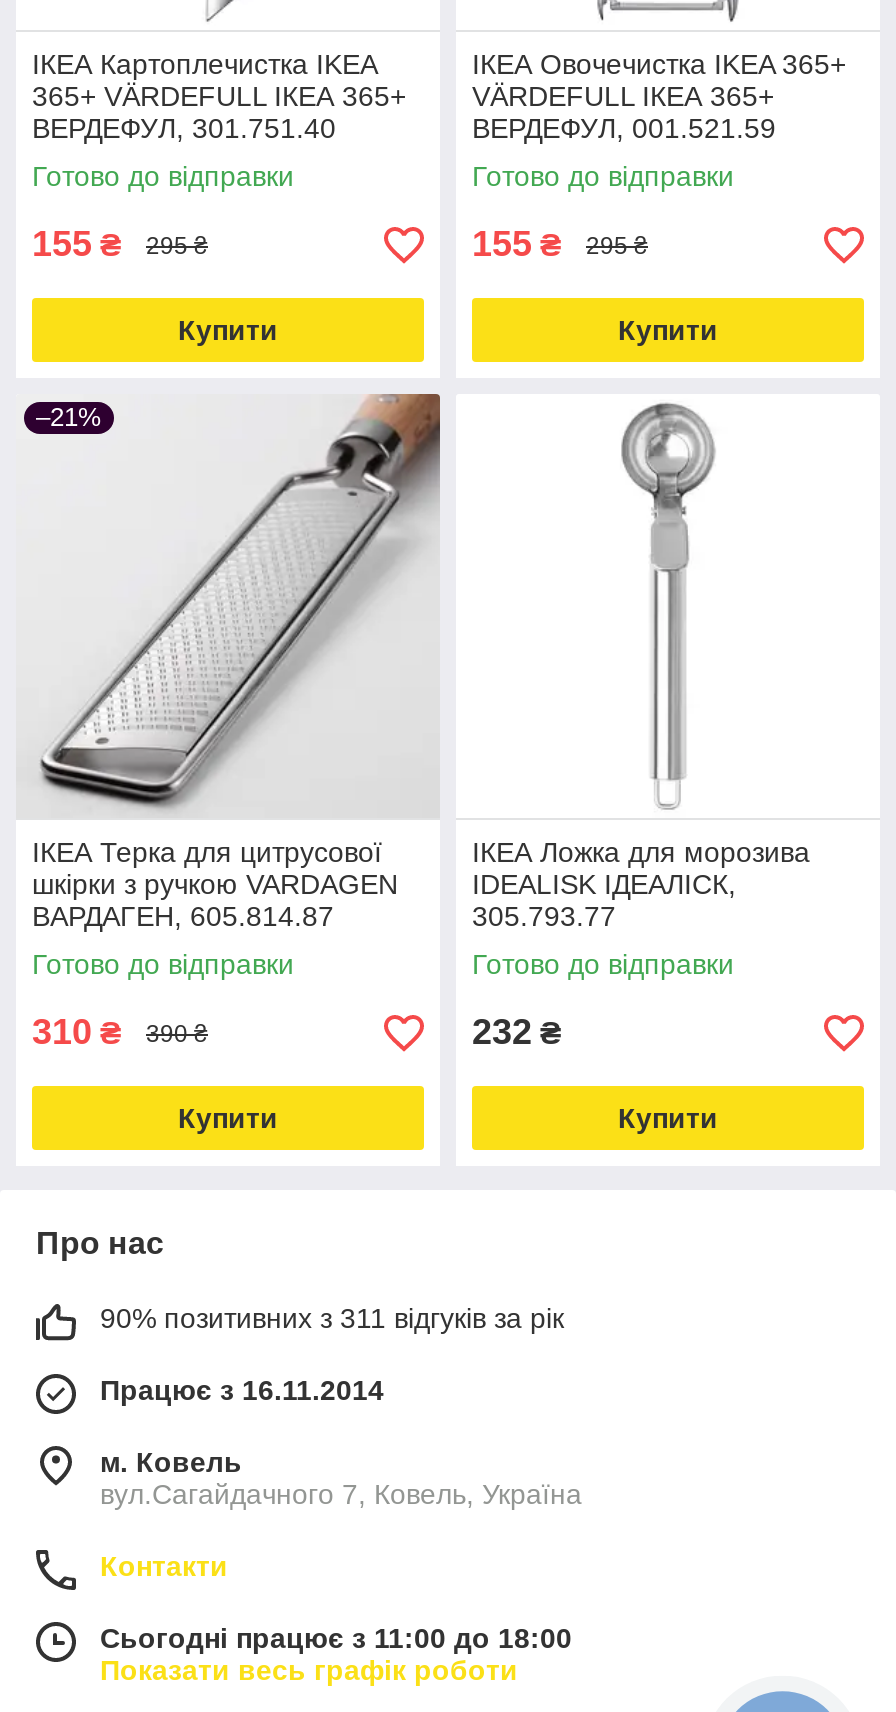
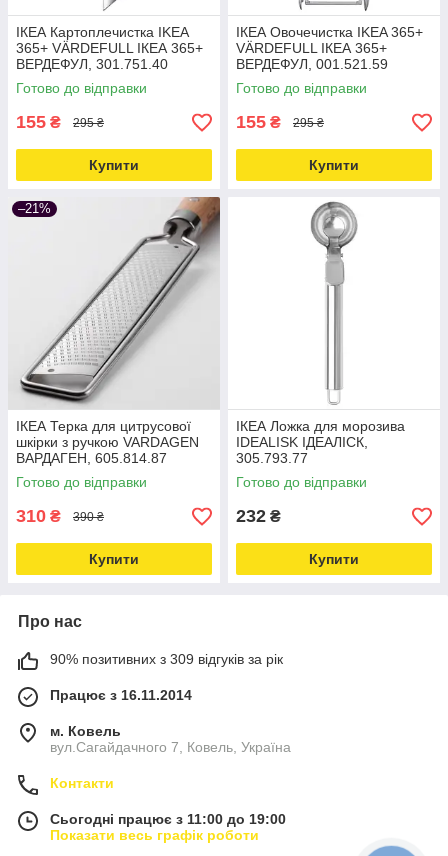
[100,1303,564,1335] 90% позитивних з 311 відгуків за рік -> [50,651,283,667] 90% позитивних з 309 відгуків за рік
[100,1623,572,1655] Сьогодні працює з 11:00 до 18:00 -> [50,811,286,827] Сьогодні працює з 11:00 до 19:00

